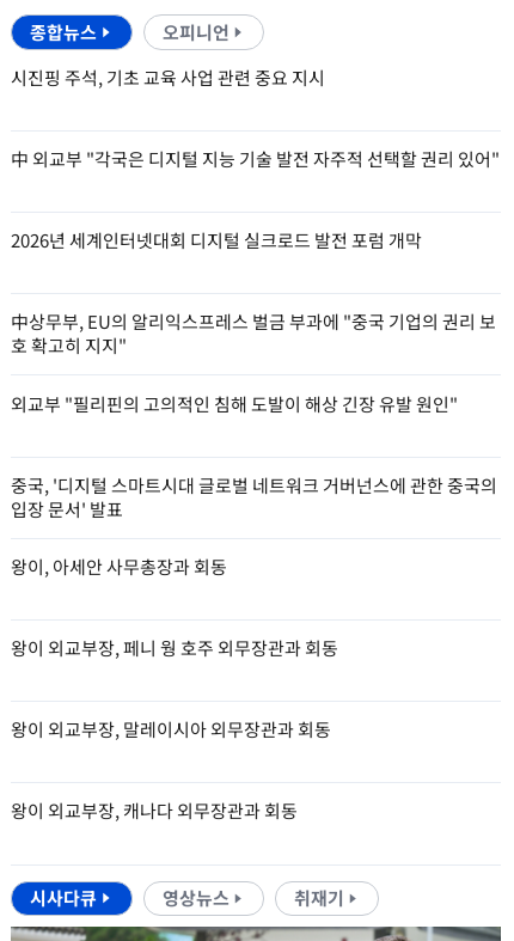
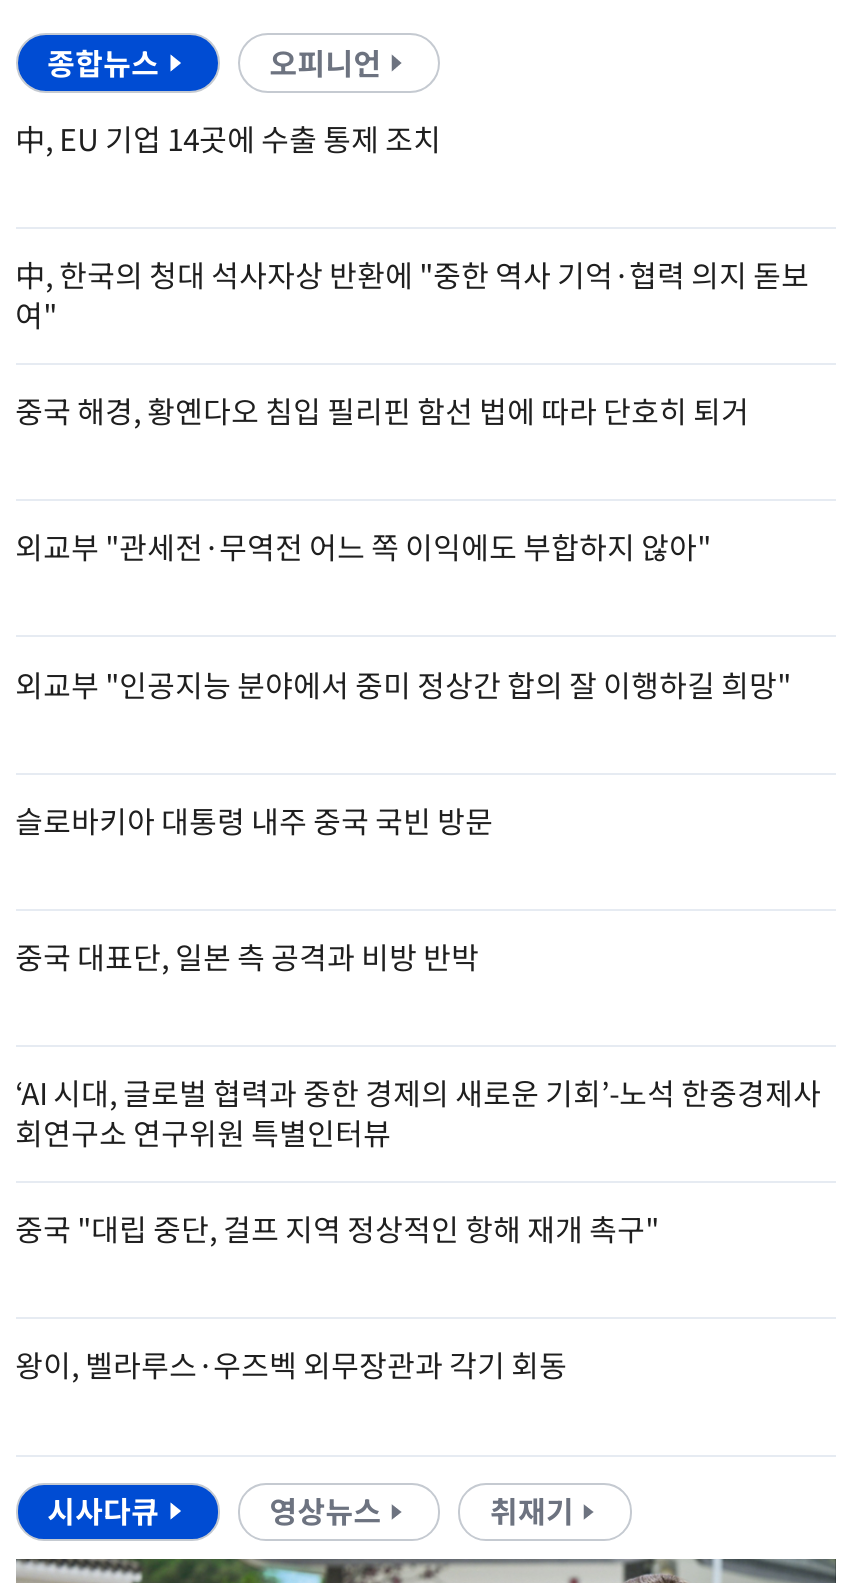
[10,64,325,89] 시진핑 주석, 기초 교육 사업 관련 중요 지시 -> [15,117,441,159] 中, EU 기업 14곳에 수출 통제 조치
[10,146,499,171] 中 외교부 "각국은 디지털 지능 기술 발전 자주적 선택할 권리 있어" -> [15,253,809,335] 中, 한국의 청대 석사자상 반환에 "중한 역사 기억·협력 의지 돋보 | 여"
[10,227,422,252] 2026년 세계인터넷대회 디지털 실크로드 발전 포럼 개막 -> [15,389,749,431] 중국 해경, 황옌다오 침입 필리핀 함선 법에 따라 단호히 퇴거
[10,309,496,358] 中상무부, EU의 알리익스프레스 벌금 부과에 "중국 기업의 권리 보 | 호 확고히 지지" -> [15,526,711,568] 외교부 "관세전·무역전 어느 쪽 이익에도 부합하지 않아"
[10,390,457,415] 외교부 "필리핀의 고의적인 침해 도발이 해상 긴장 유발 원인" -> [15,662,791,704] 외교부 "인공지능 분야에서 중미 정상간 합의 잘 이행하길 희망"
[10,472,497,521] 중국, '디지털 스마트시대 글로벌 네트워크 거버넌스에 관한 중국의 | 입장 문서' 발표 -> [15,798,493,840] 슬로바키아 대통령 내주 중국 국빈 방문
[10,553,227,579] 왕이, 아세안 사무총장과 회동 -> [15,935,479,977] 중국 대표단, 일본 측 공격과 비방 반박
[10,635,338,660] 왕이 외교부장, 페니 웡 호주 외무장관과 회동 -> [15,1071,821,1153] ‘AI 시대, 글로벌 협력과 중한 경제의 새로운 기회’-노석 한중경제사 | 회연구소 연구위원 특별인터뷰
[10,717,331,742] 왕이 외교부장, 말레이시아 외무장관과 회동 -> [15,1208,659,1250] 중국 "대립 중단, 걸프 지역 정상적인 항해 재개 촉구"
[10,798,297,823] 왕이 외교부장, 캐나다 외무장관과 회동 -> [15,1344,567,1386] 왕이, 벨라루스·우즈벡 외무장관과 각기 회동

